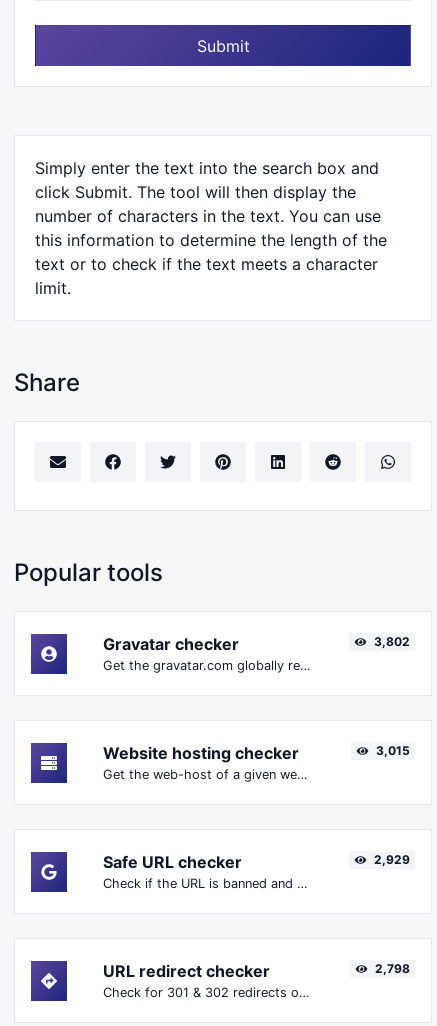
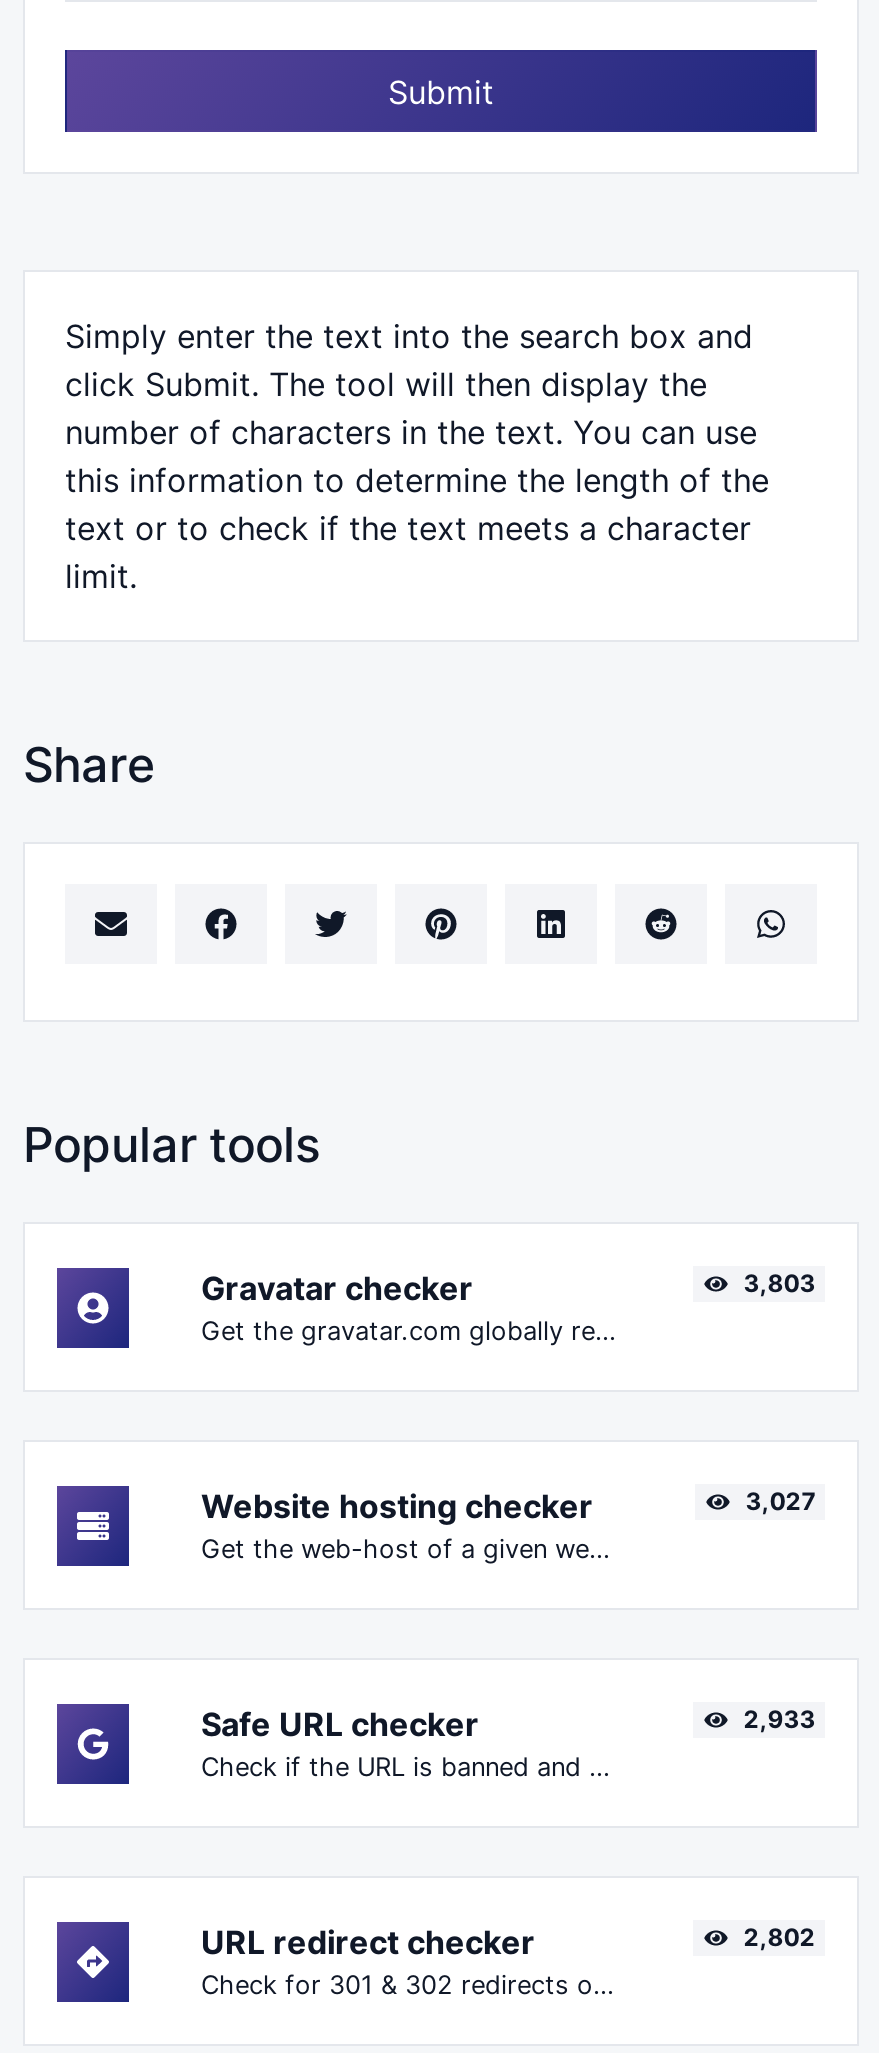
[371,634,410,649] 3,802 -> [737,1268,815,1298] 3,803
[373,743,410,758] 3,015 -> [739,1486,815,1516] 3,027
[371,852,410,867] 2,929 -> [737,1704,815,1734] 2,933
[372,961,410,976] 2,798 -> [737,1922,815,1952] 2,802

